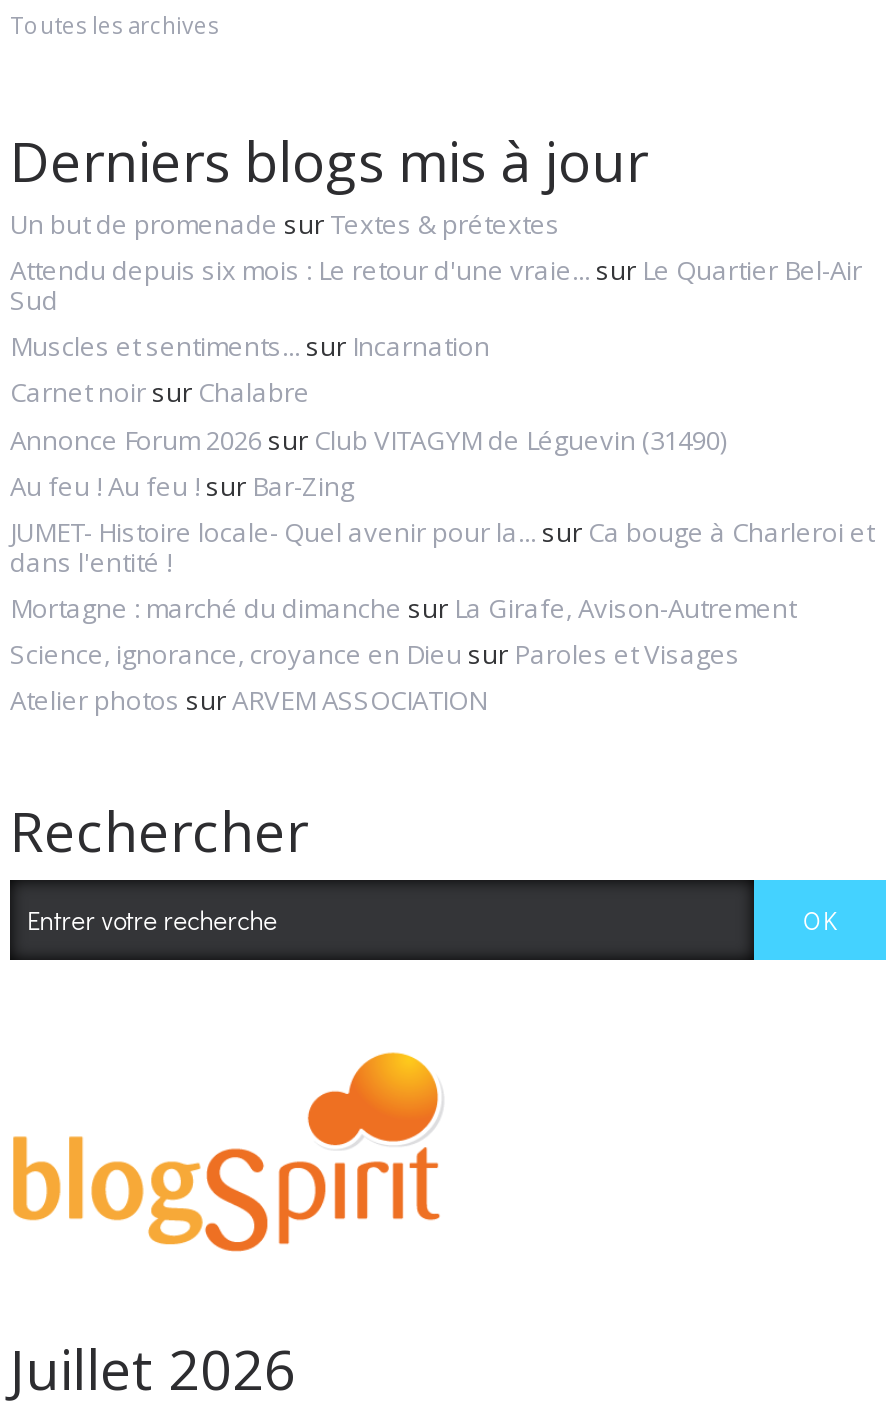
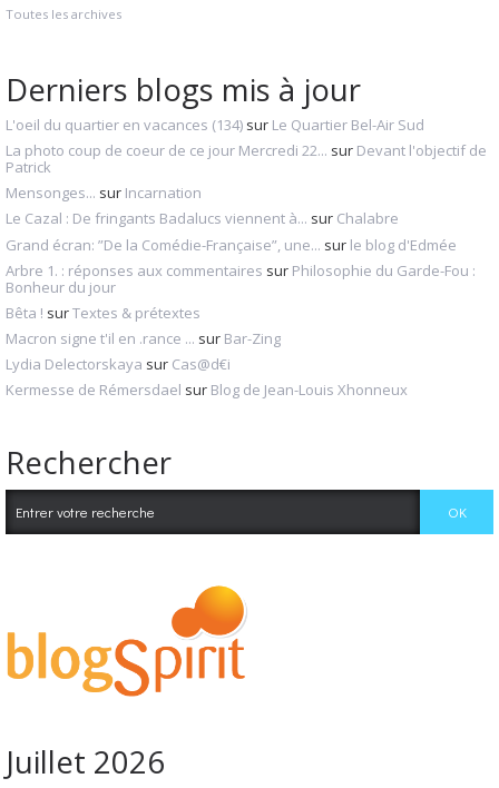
[10,206,874,718] Un but de promenade sur Textes & prétextes | Attendu depuis six mois : Le retour d'une vraie... sur Le Quartier Bel-Air | Sud | Muscles et sentiments... sur Incarnation | Carnet noir sur Chalabre | Annonce Forum 2026 sur Club VITAGYM de Léguevin (31490) | Au feu ! Au feu ! sur Bar-Zing | JUMET- Histoire locale- Quel avenir pour la... sur Ca bouge à Charleroi et | dans l'entité ! | Mortagne : marché du dimanche sur La Girafe, Avison-Autrement | Science, ignorance, croyance en Dieu sur Paroles et Visages | Atelier photos surARVEM ASSOCIATION -> [6,115,487,400] L'oeil du quartier en vacances (134) sur Le Quartier Bel-Air Sud | La photo coup de coeur de ce jour Mercredi 22... sur Devant l'objectif de | Patrick | Mensonges... sur Incarnation | Le Cazal : De fringants Badalucs viennent à... sur Chalabre | Grand écran: ”De la Comédie-Française”, une... sur le blog d'Edmée | Arbre 1. : réponses aux commentaires sur Philosophie du Garde-Fou : | Bonheur du jour | Bêta ! surTextes & prétextes | Macron signe t'il en .rance ... sur Bar-Zing | Lydia Delectorskaya sur Cas@d€i | Kermesse de Rémersdael sur Blog de Jean-Louis Xhonneux

